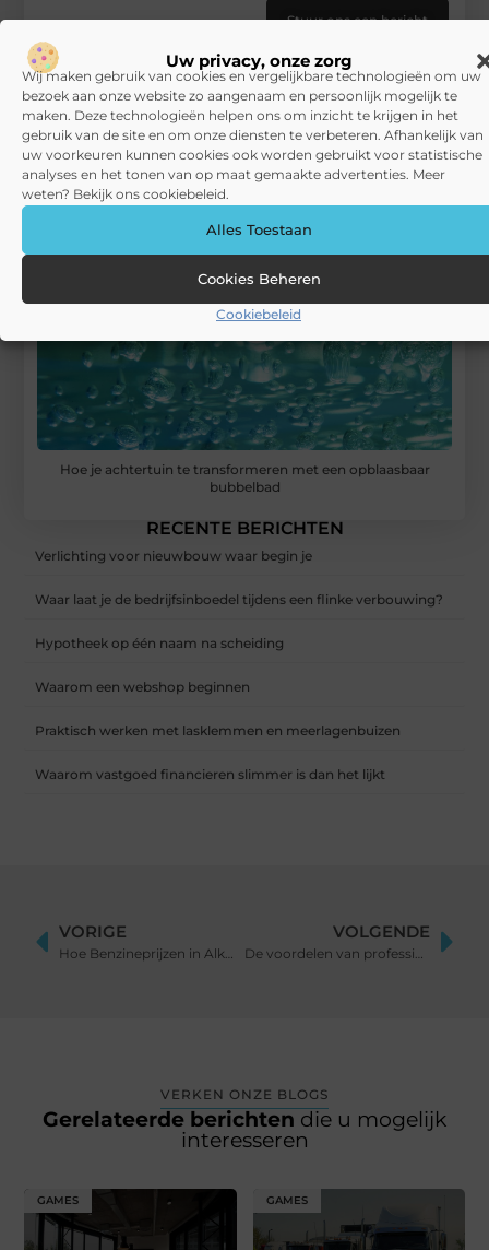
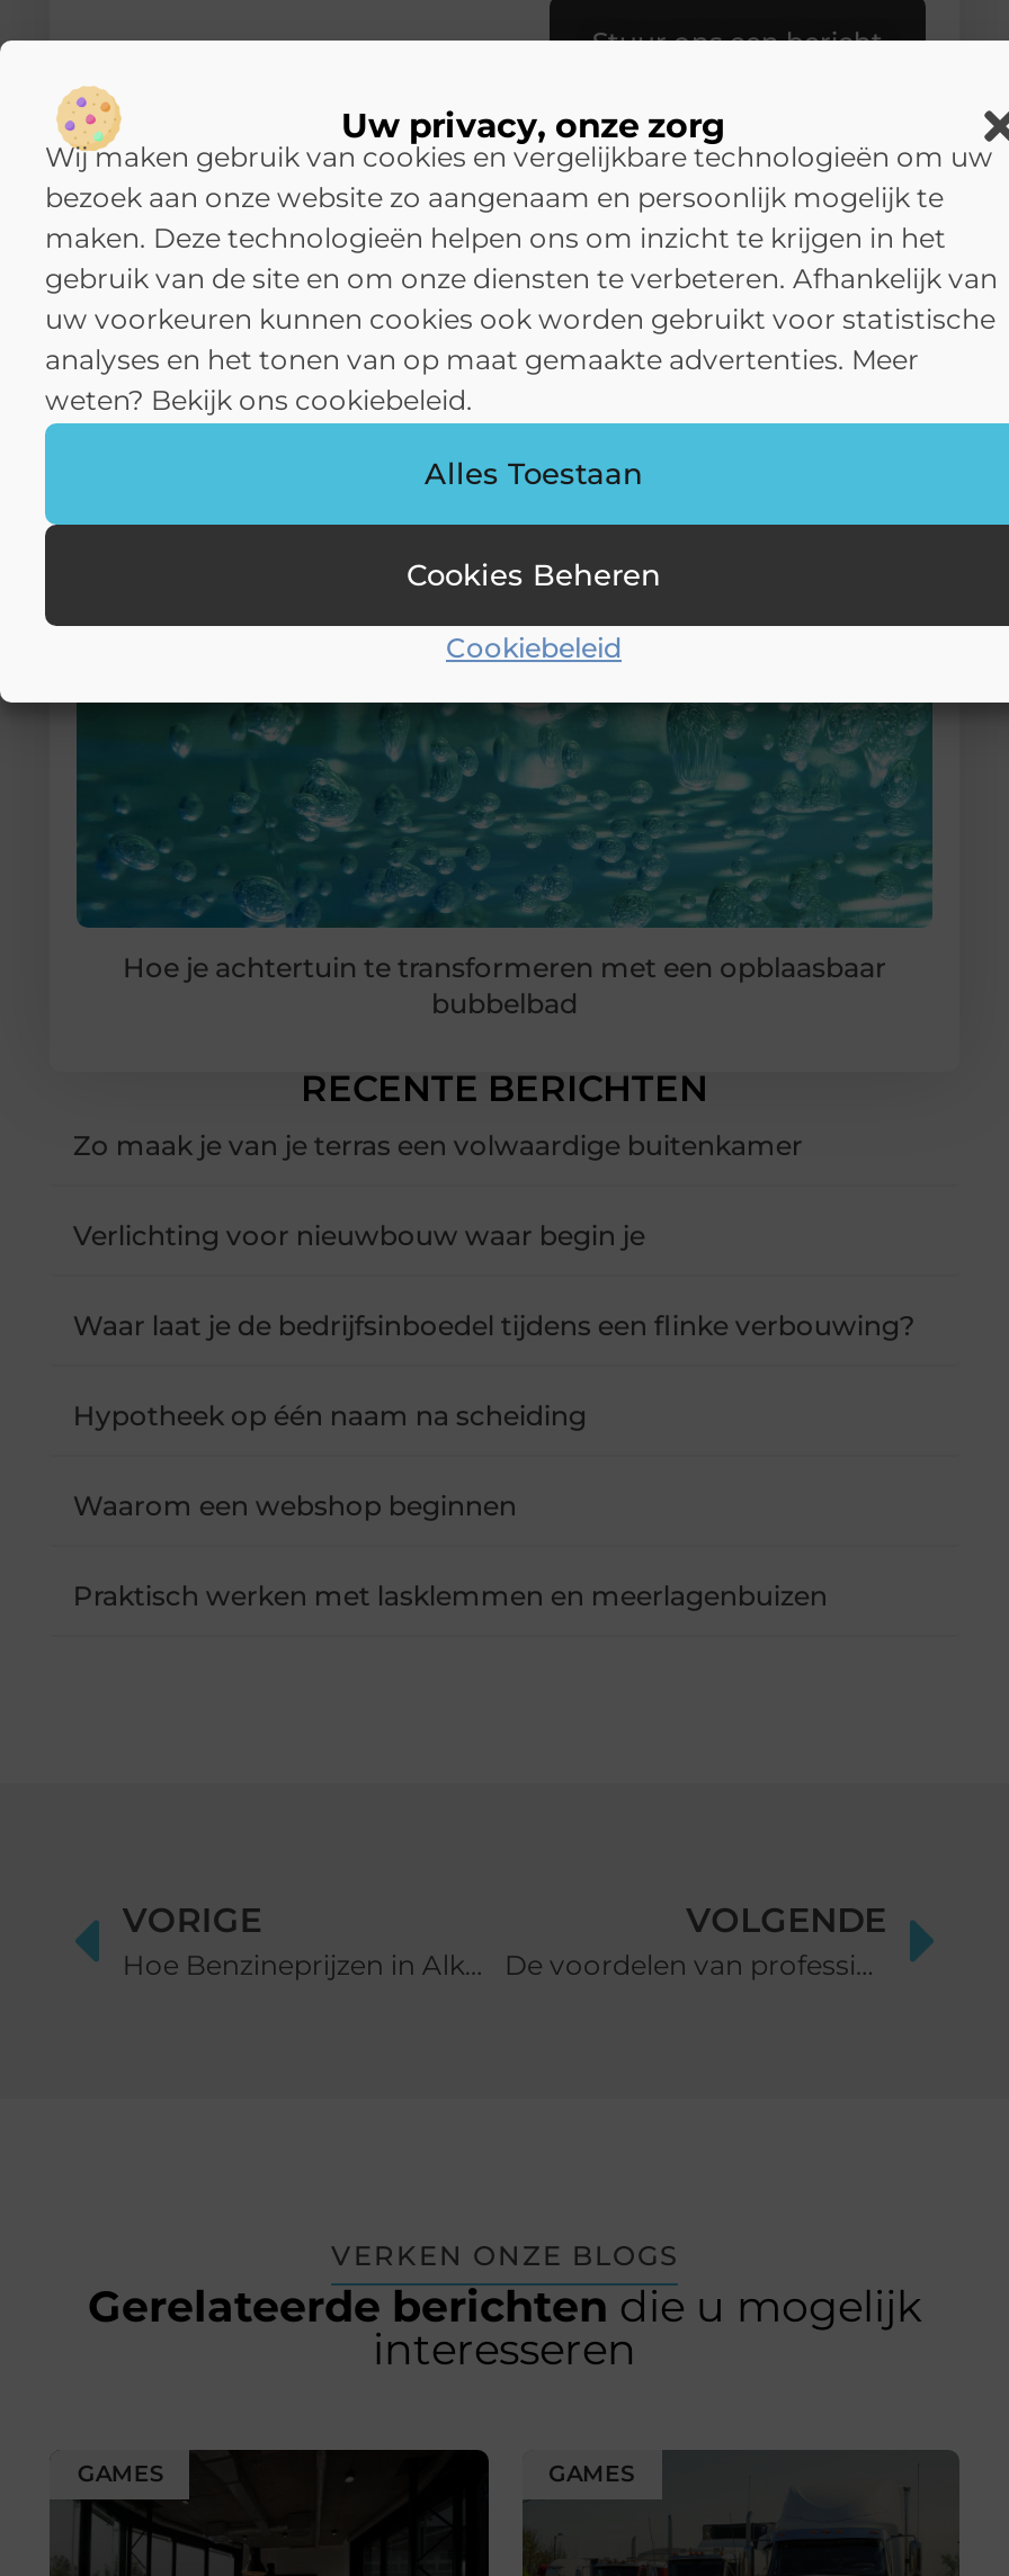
none -> [73,1128,803,1162] Zo maak je van je terras een volwaardige buitenkamer
moved [35,547,444,739] -> [73,1218,915,1612]: Verlichting voor nieuwbouw waar begin je | Waar laat je de bedrijfsinboedel tijdens een flinke verbouwing? | Hypotheek op één naam na scheiding | Waarom een webshop beginnen | Praktisch werken met lasklemmen en meerlagenbuizen
[35,766,386,782] Waarom vastgoed financieren slimmer is dan het lijkt -> none

